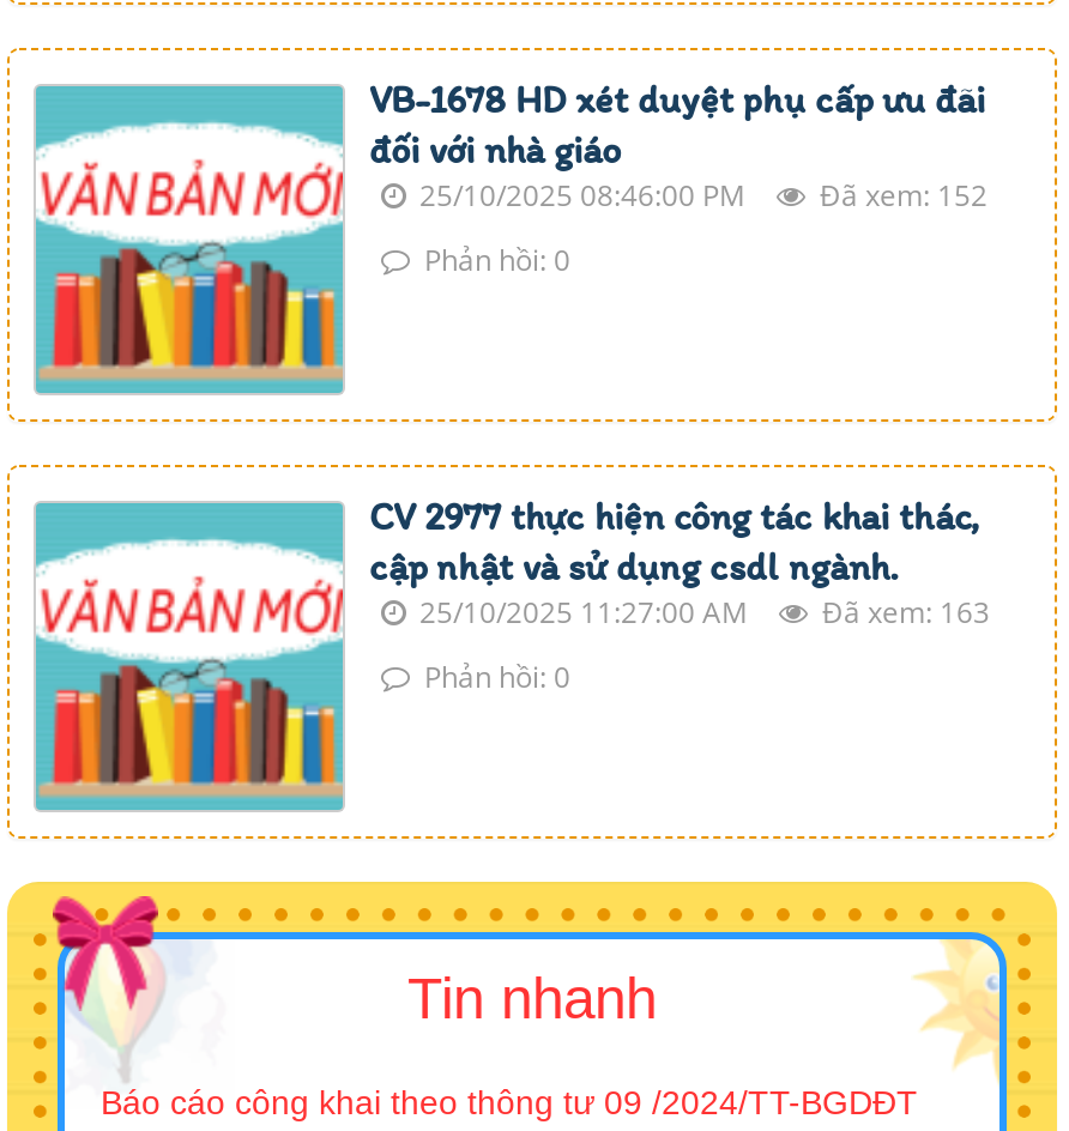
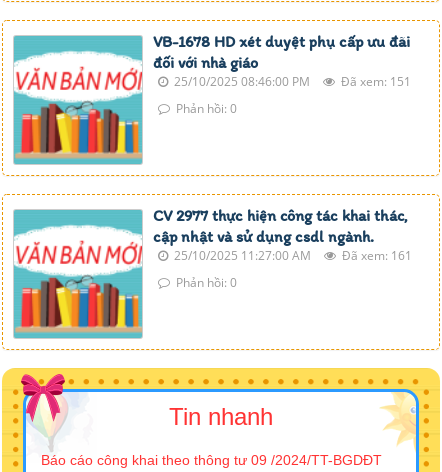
[412,174,988,215] 25/10/2025 08:46:00 PM Đã xem: 152 -> [171,73,411,90] 25/10/2025 08:46:00 PM Đã xem: 151
[412,591,990,632] 25/10/2025 11:27:00 AM Đã xem: 163 -> [171,247,412,264] 25/10/2025 11:27:00 AM Đã xem: 161

